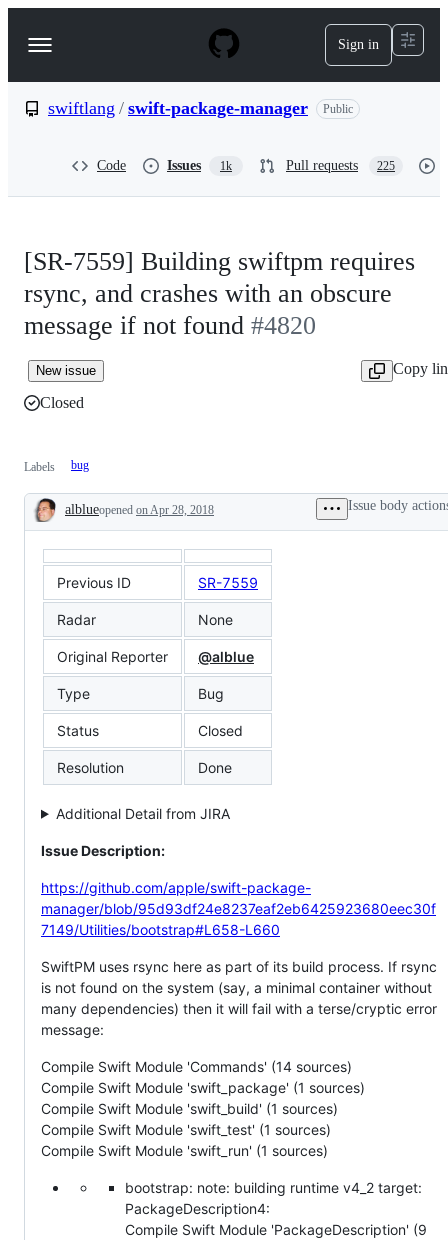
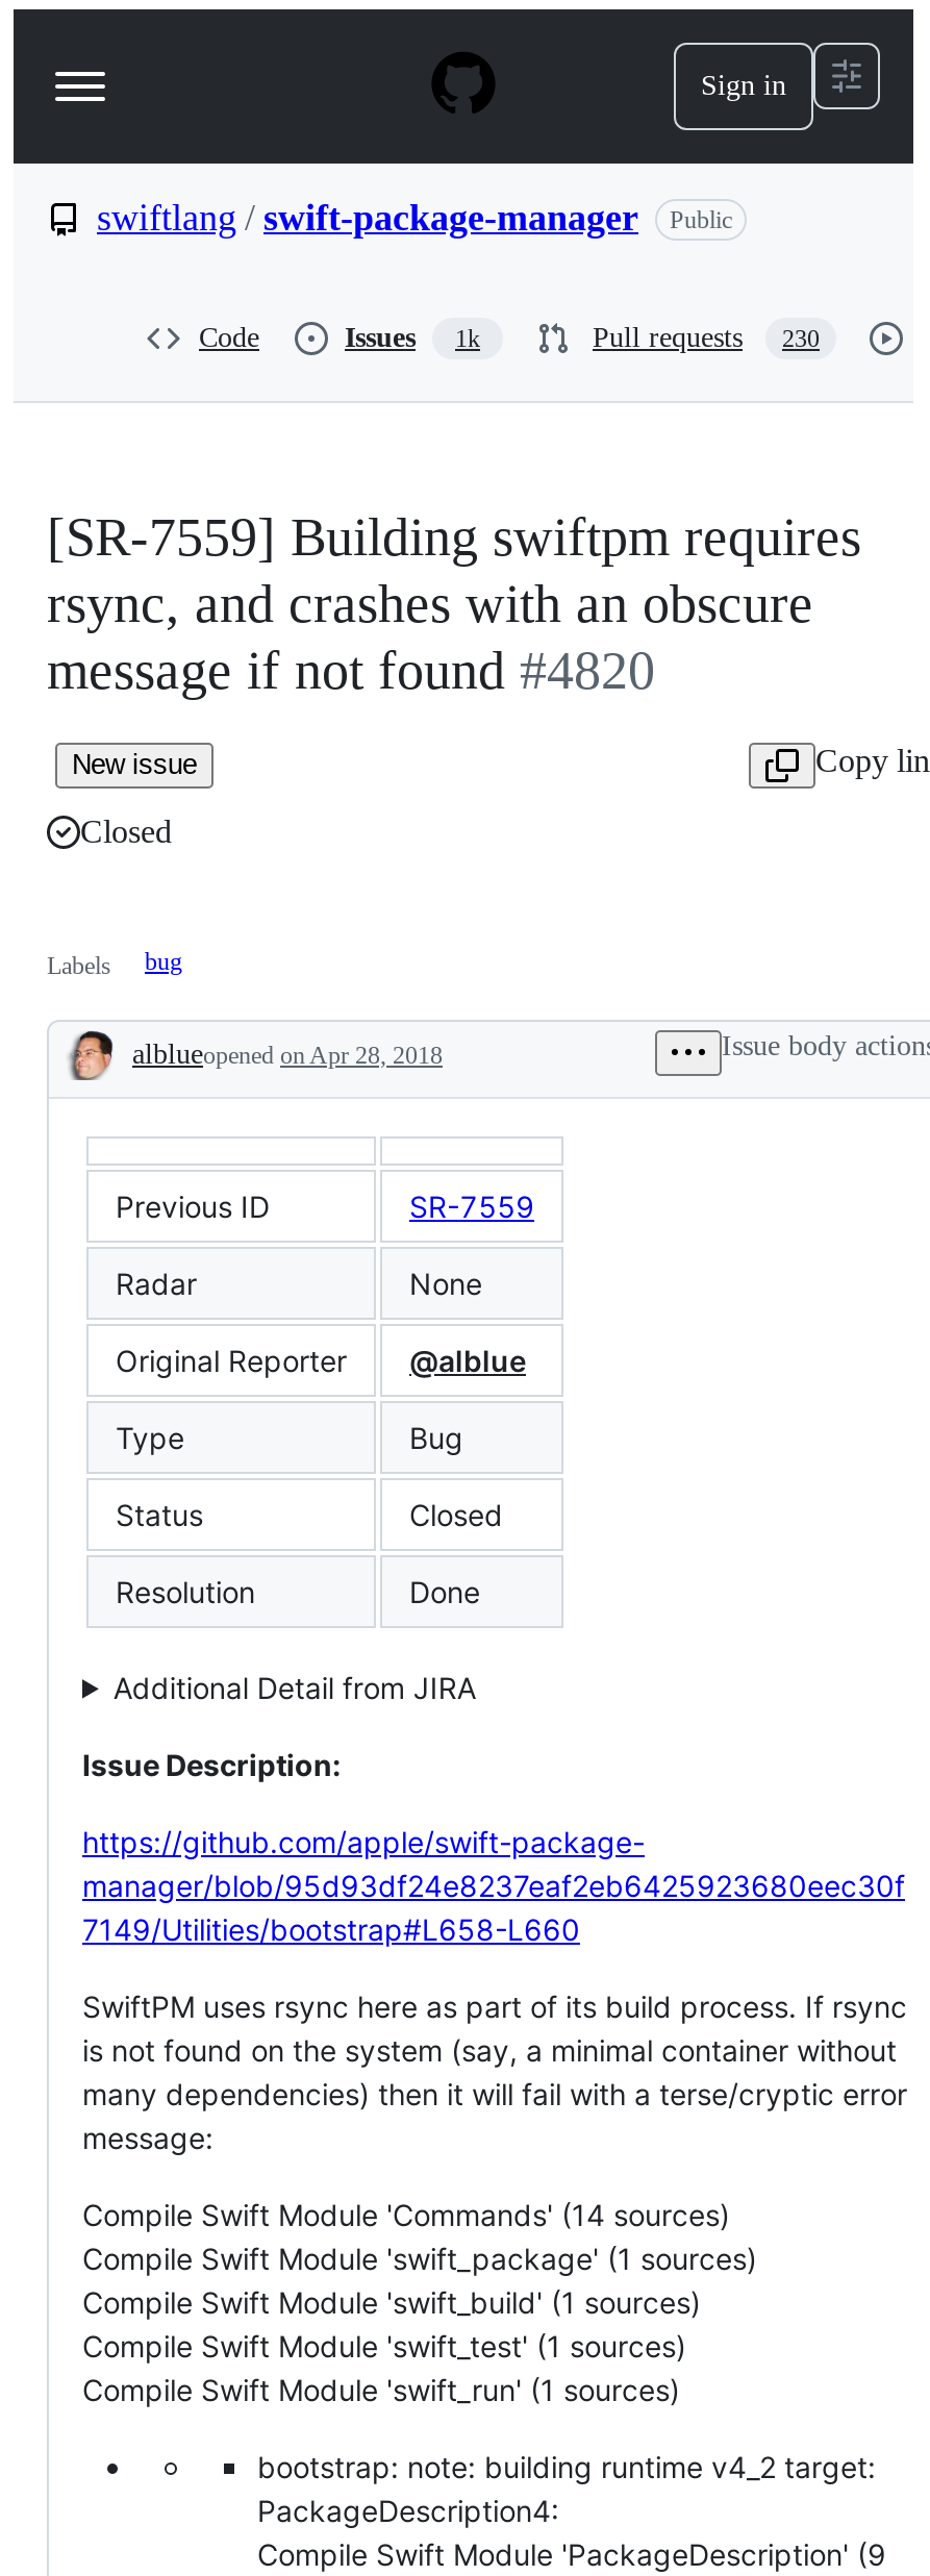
[286,158,395,173] Pull requests 225 -> [593,322,820,353] Pull requests 230

